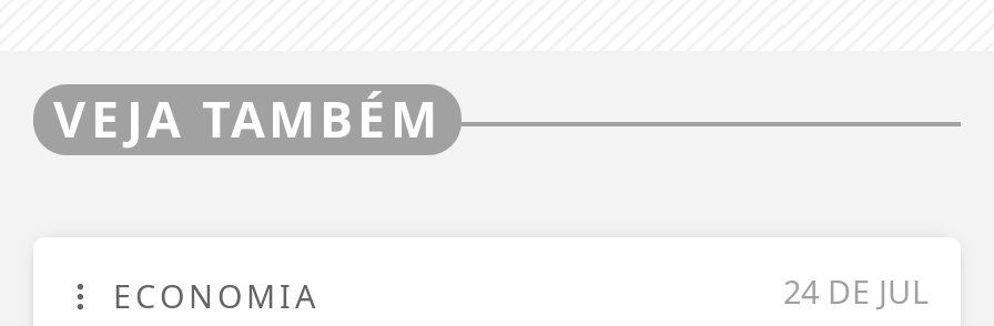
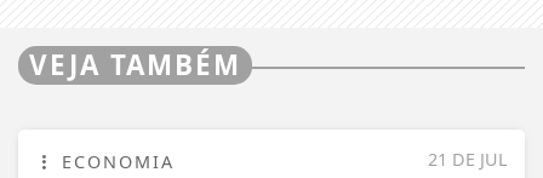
[783,270,930,312] 24 DE JUL -> [428,147,508,170] 21 DE JUL

